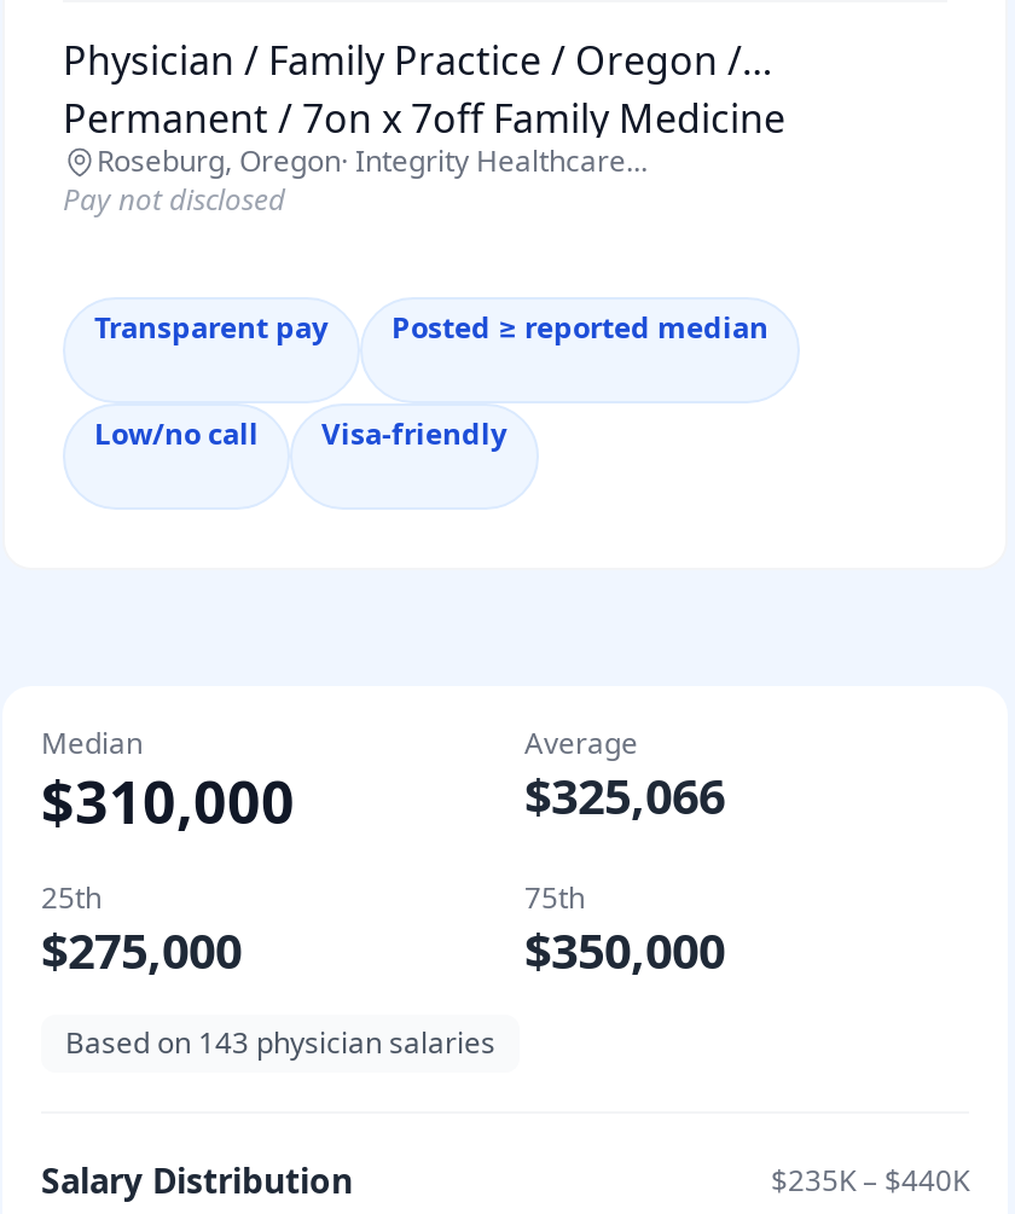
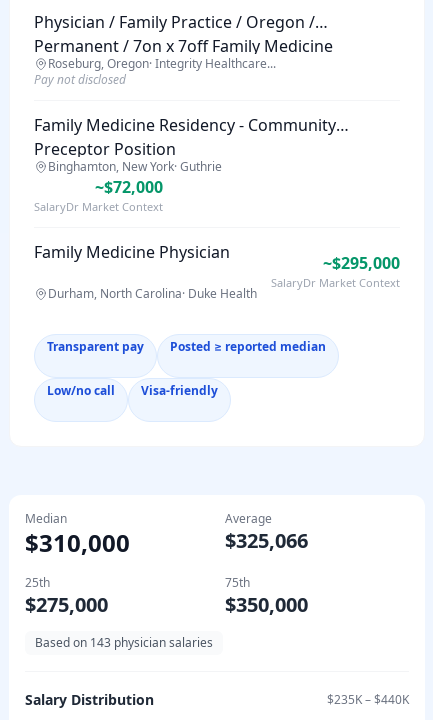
none -> [34,114,336,302] Family Medicine Residency - Community | Preceptor Position | Binghamton, New York · Guthrie | ~$72,000 | SalaryDr Market Context | Family Medicine Physician | Durham, North Carolina · Duke Health
none -> [271,252,400,290] ~$295,000 | SalaryDr Market Context

